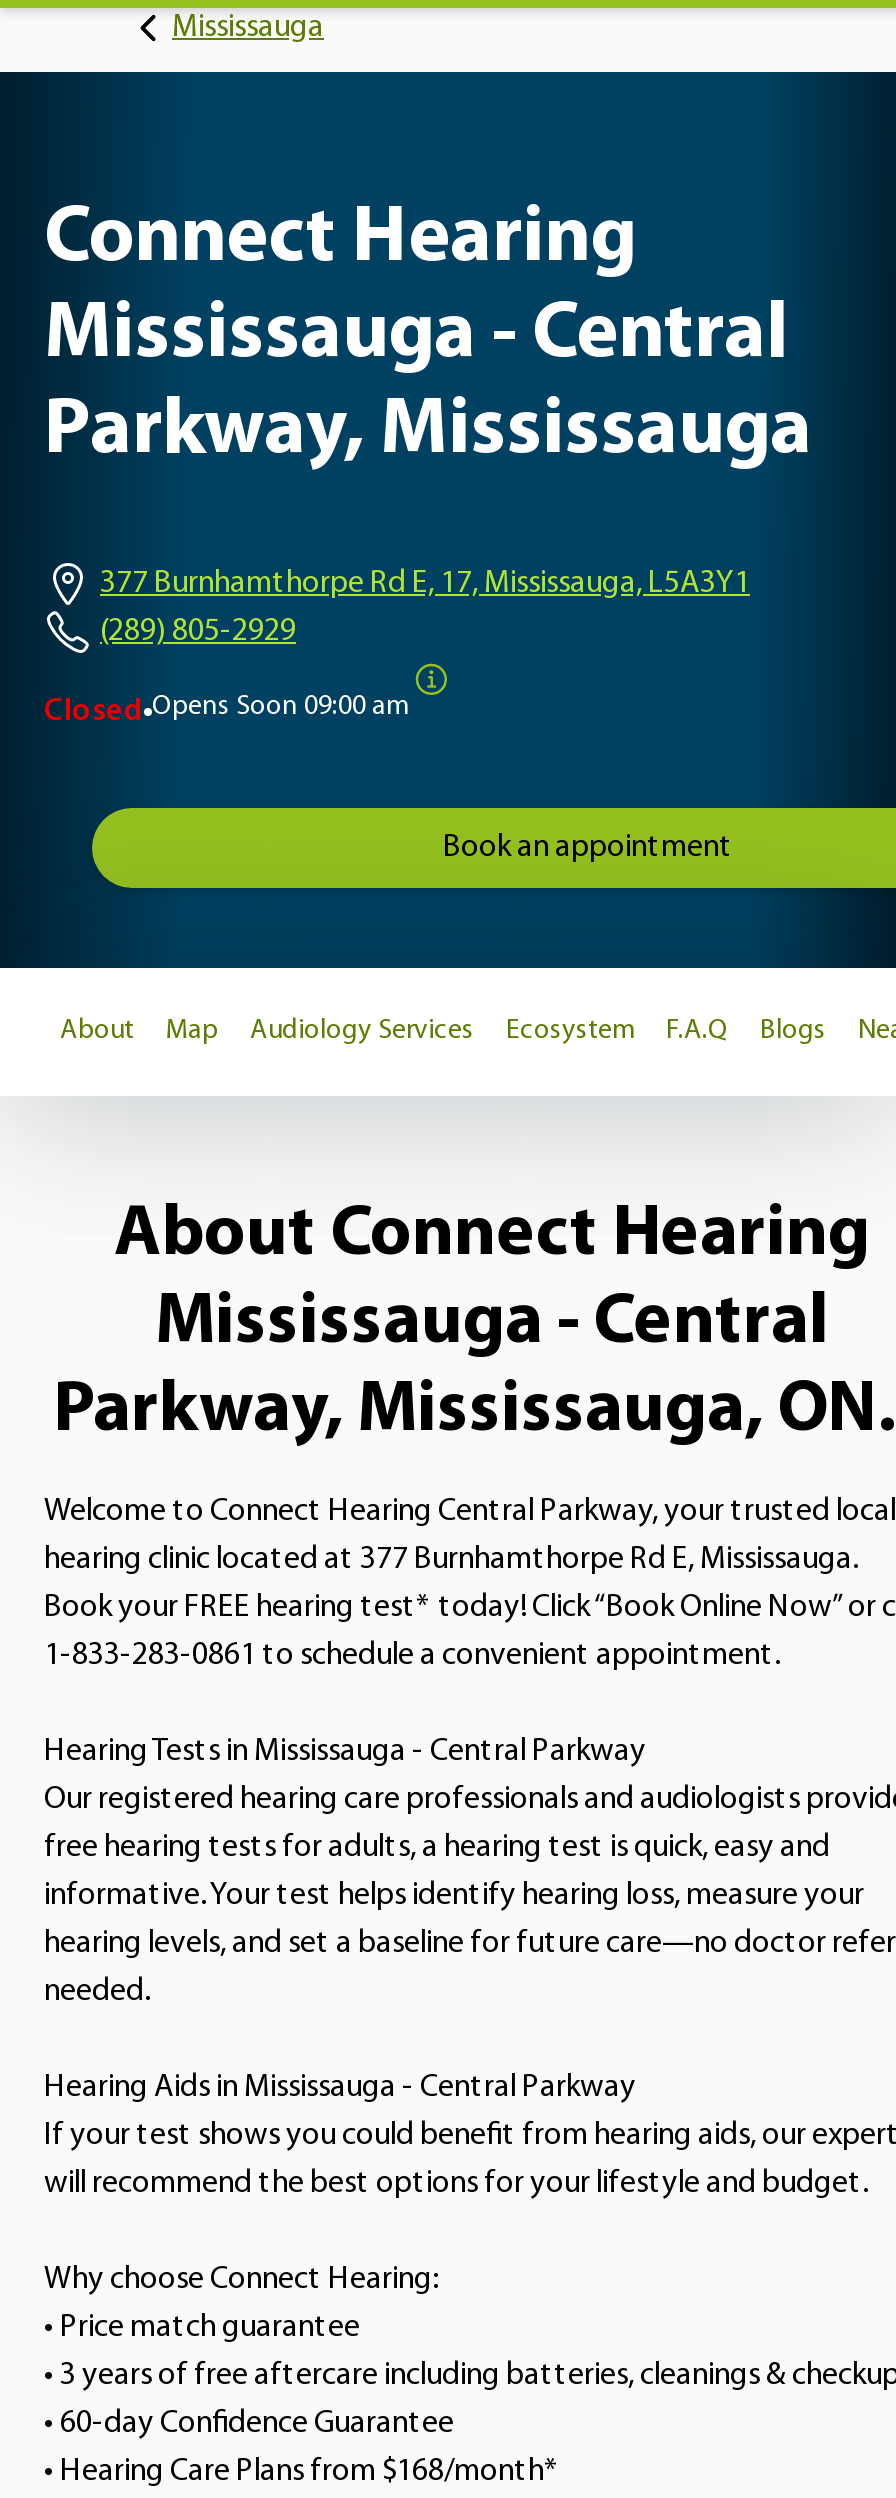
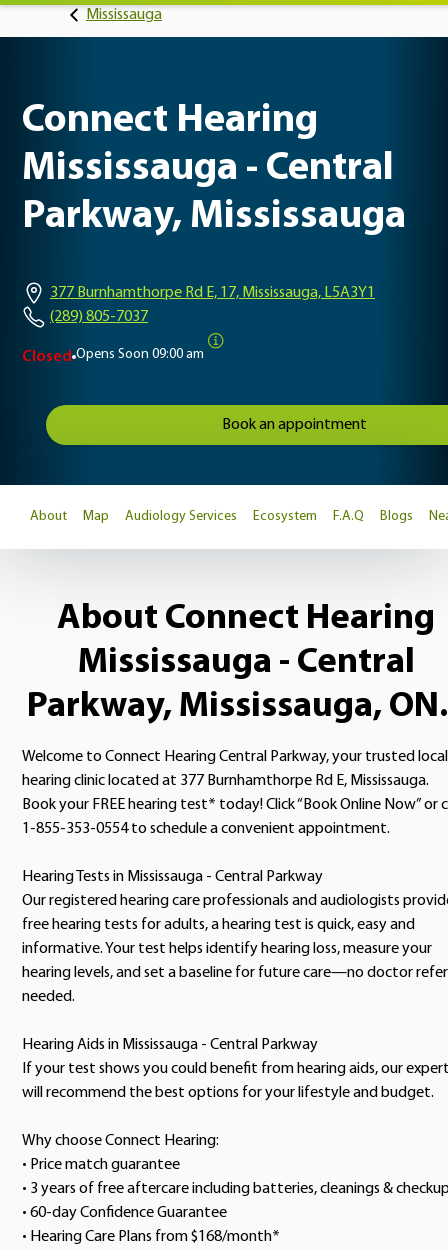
[100,616,296,648] (289) 805-2929 -> [50,309,148,325] (289) 805-7037
[44,1640,780,1672] 1-833-283-0861 to schedule a convenient appointment. -> [22,821,390,837] 1-855-353-0554 to schedule a convenient appointment.

